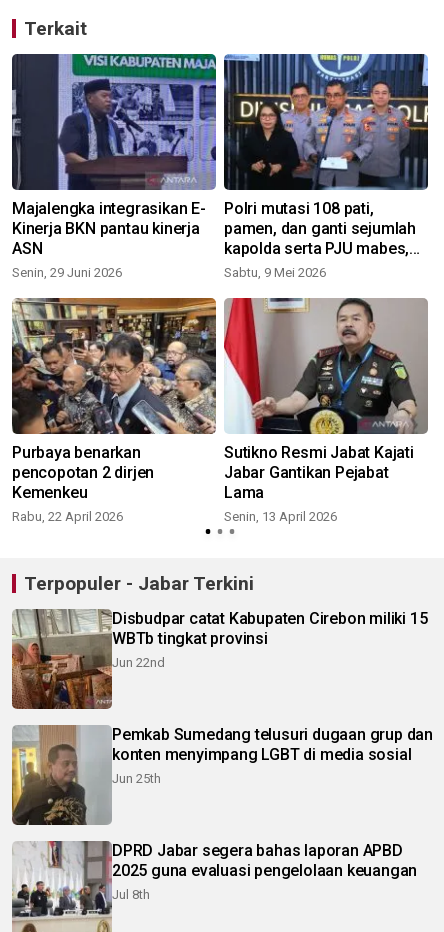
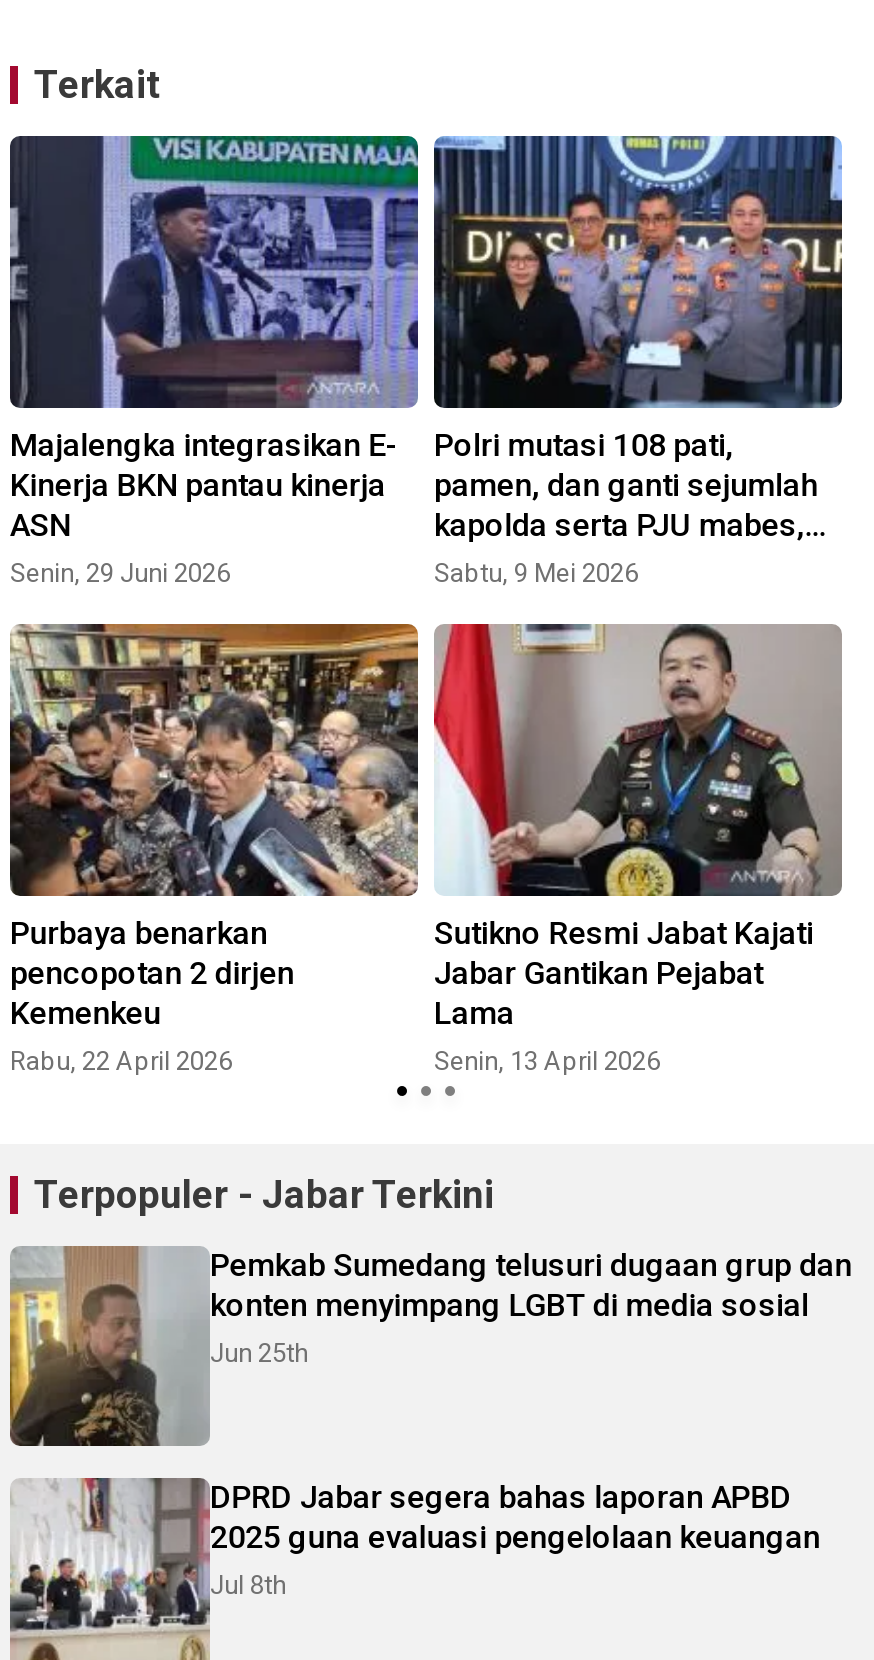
[12,609,427,709] [image] | Disbudpar catat Kabupaten Cirebon miliki 15 | WBTb tingkat provinsi | Jun 22nd -> none

